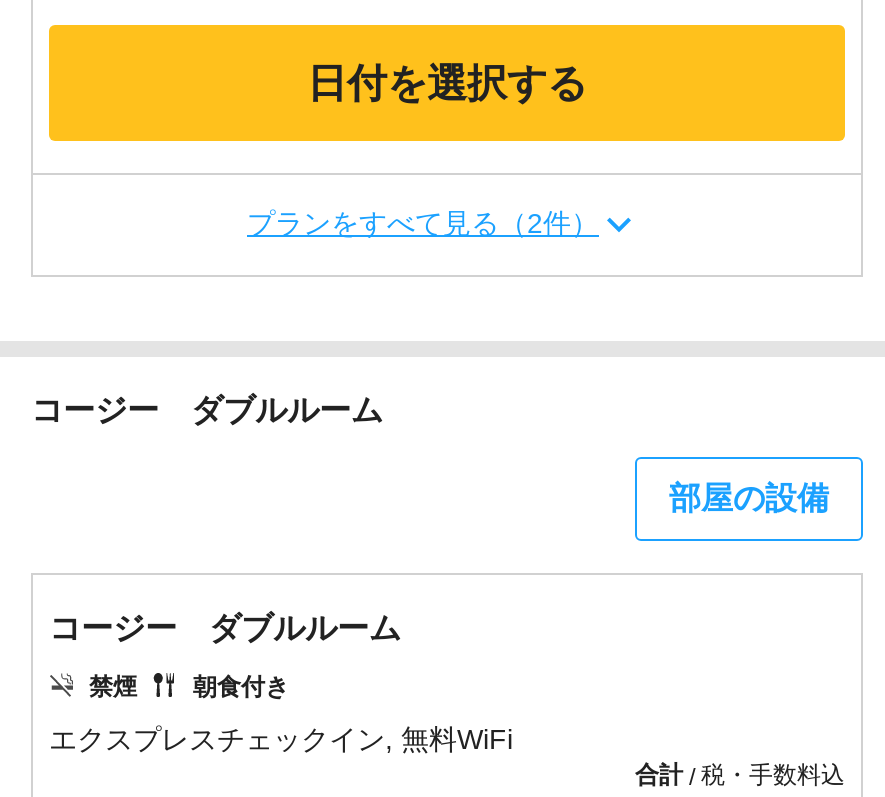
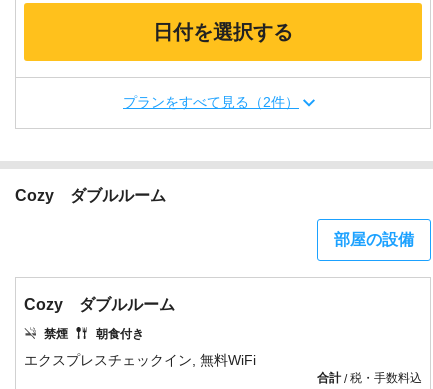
[31,393,383,427] コージー ダブルルーム -> [15,187,166,204] Cozy ダブルルーム
[49,611,401,645] コージー ダブルルーム -> [24,296,175,313] Cozy ダブルルーム

